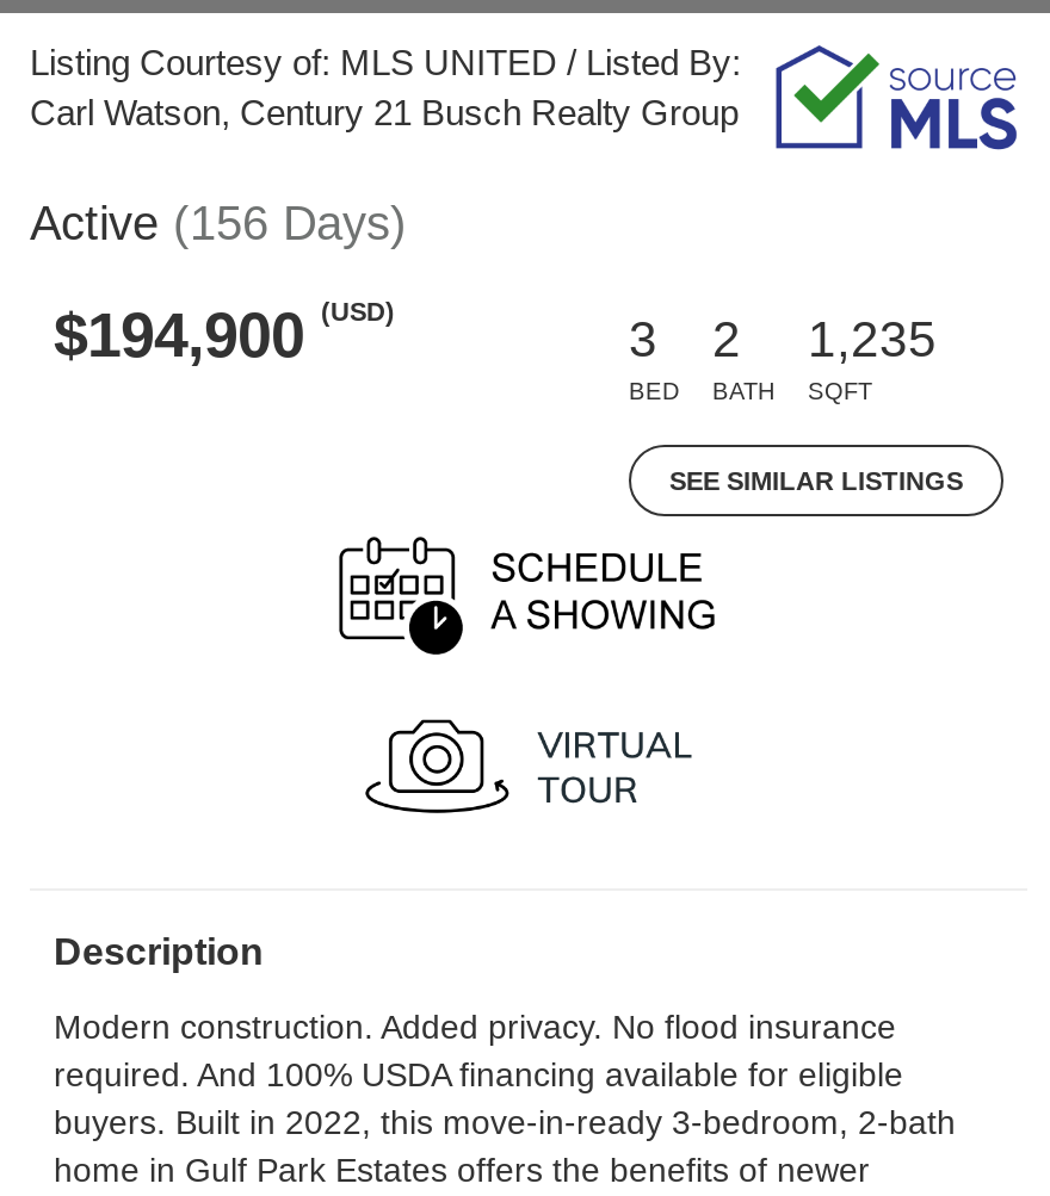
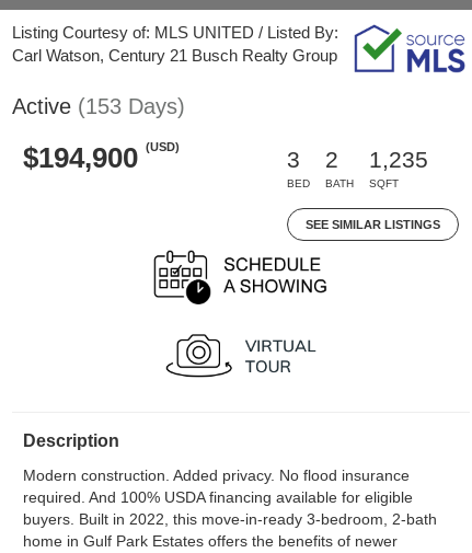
[30,197,407,249] Active (156 Days) -> [12,94,185,118] Active (153 Days)

